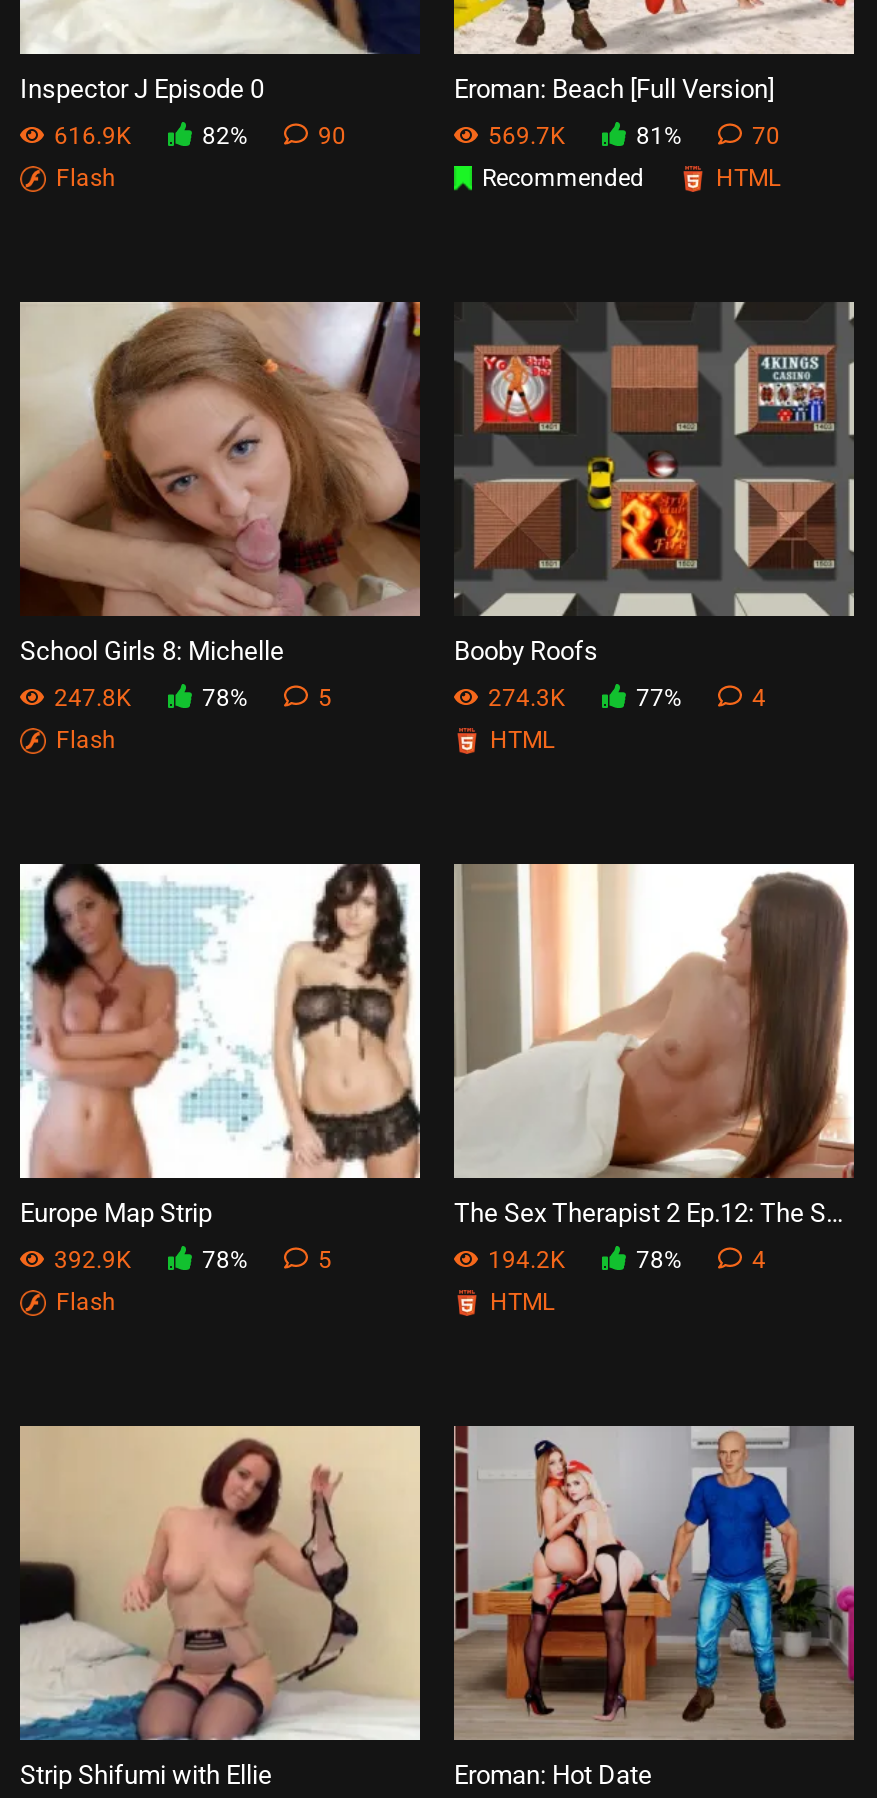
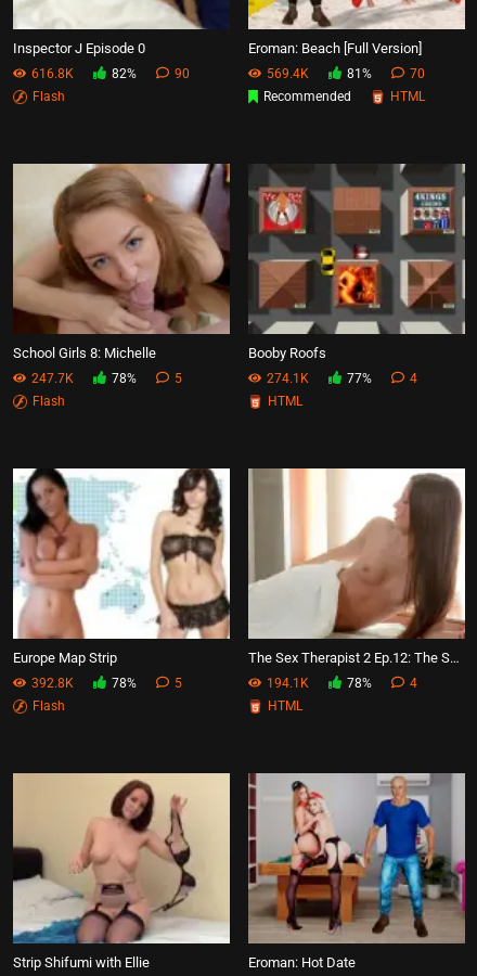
[54,121,132,149] 616.9K -> [31,66,74,81] 616.8K
[488,121,566,149] 569.7K -> [267,66,309,81] 569.4K
[54,683,132,711] 247.8K -> [31,370,74,386] 247.7K
[488,683,566,711] 274.3K -> [267,370,309,386] 274.1K
[54,1245,132,1273] 392.9K -> [31,675,74,690] 392.8K
[488,1245,566,1273] 194.2K -> [267,675,309,690] 194.1K

